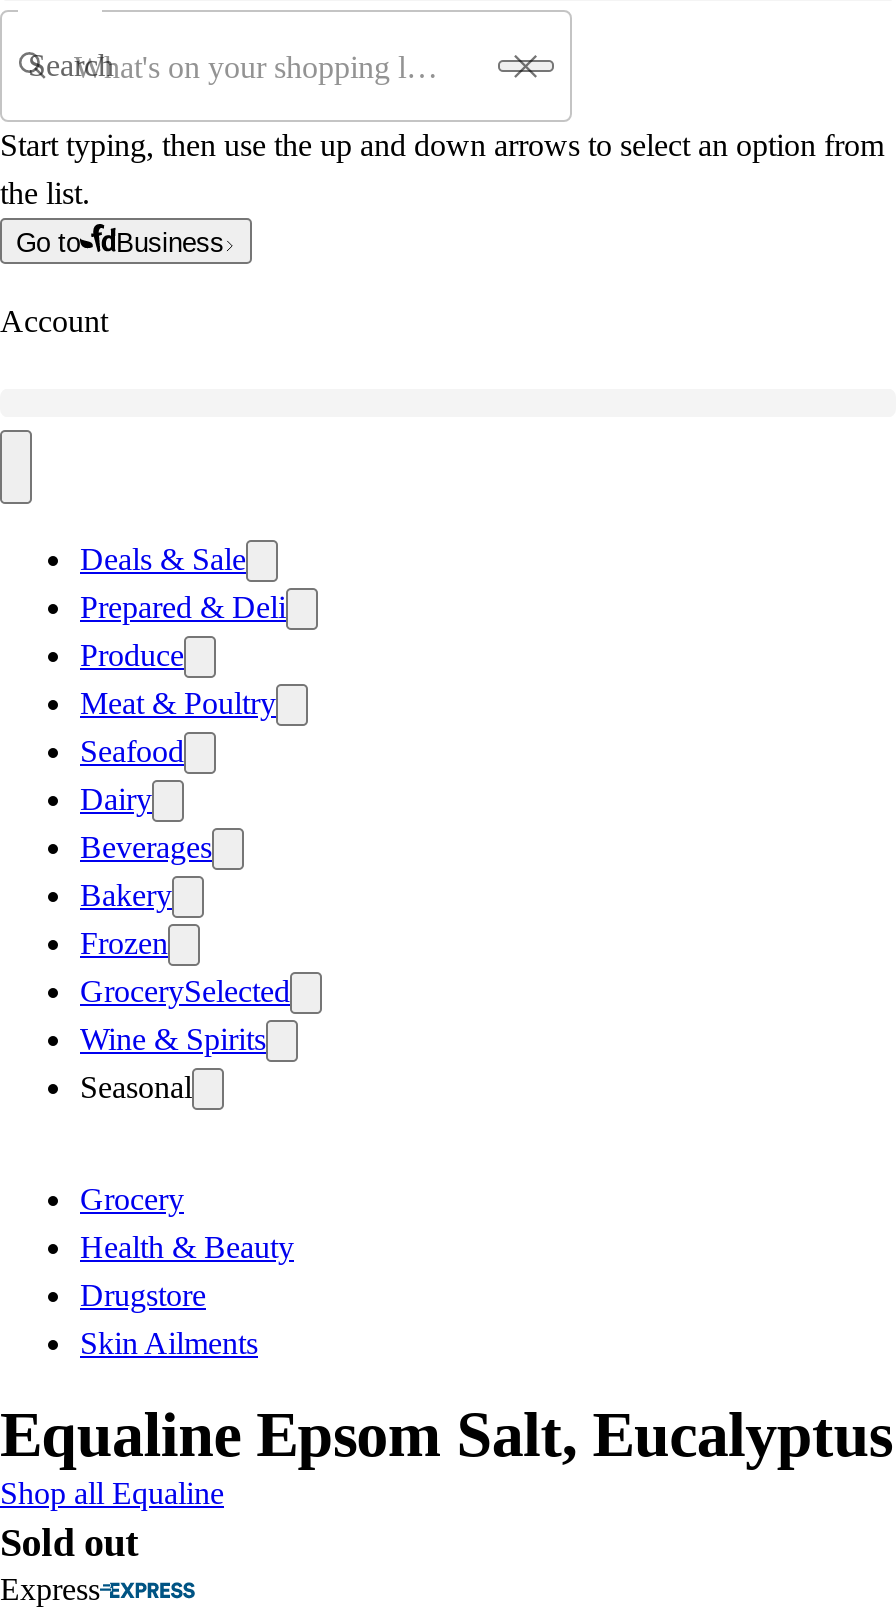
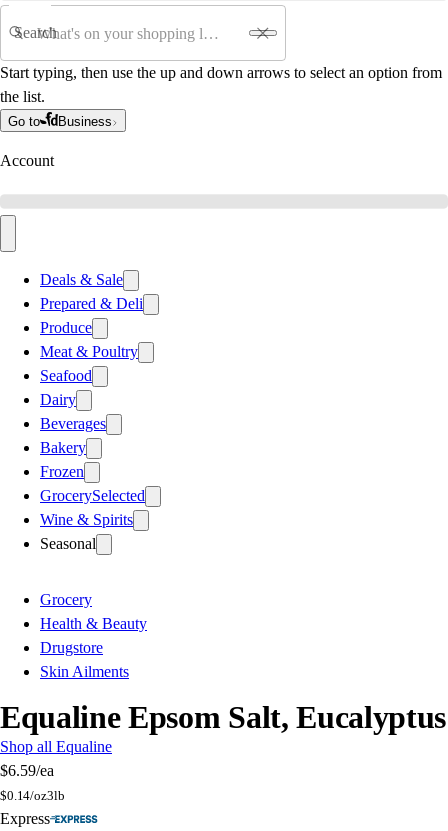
[0,1521,139,1565] Sold out -> [0,762,65,803] $6.59/ea | $0.14/oz3lb

